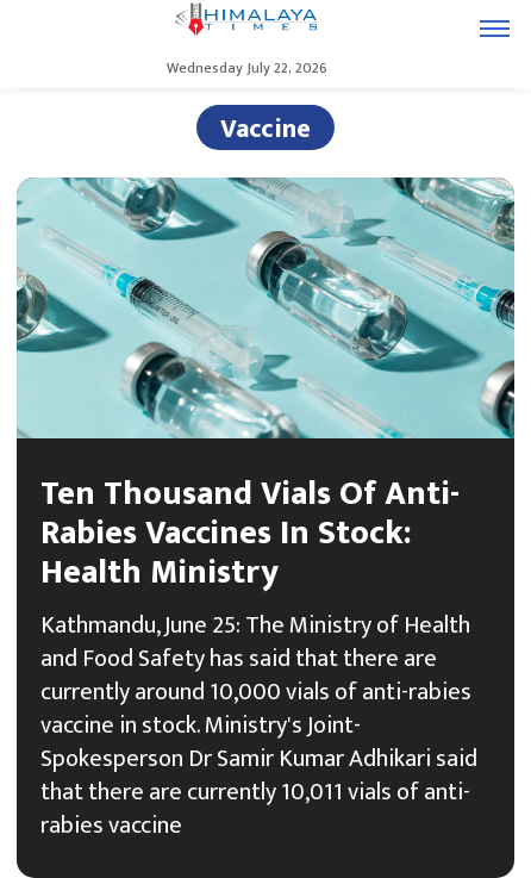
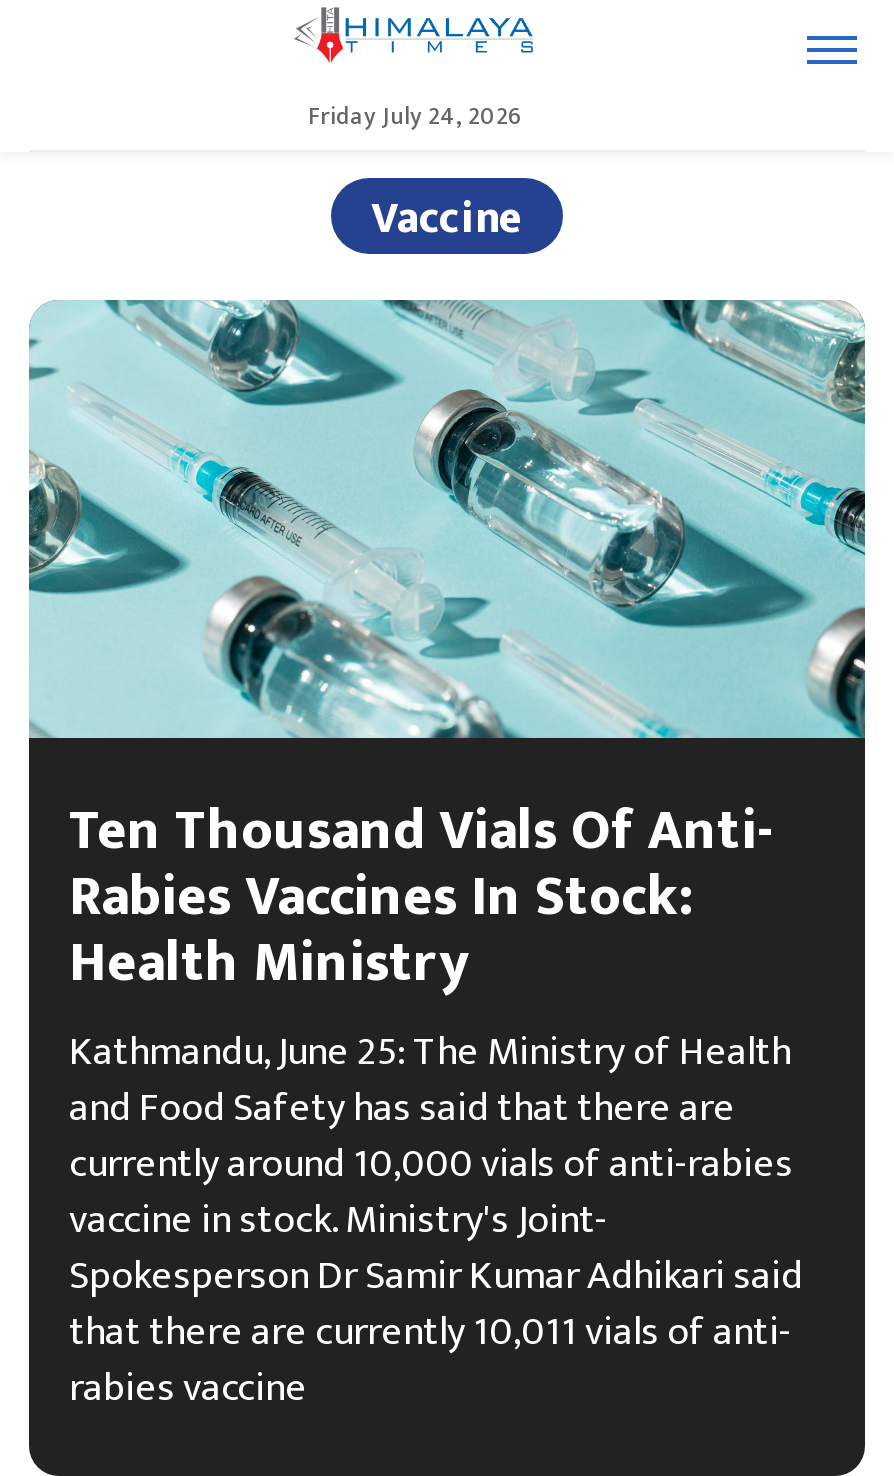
[166,56,327,80] Wednesday July 22, 2026 -> [308,96,522,136] Friday July 24, 2026

